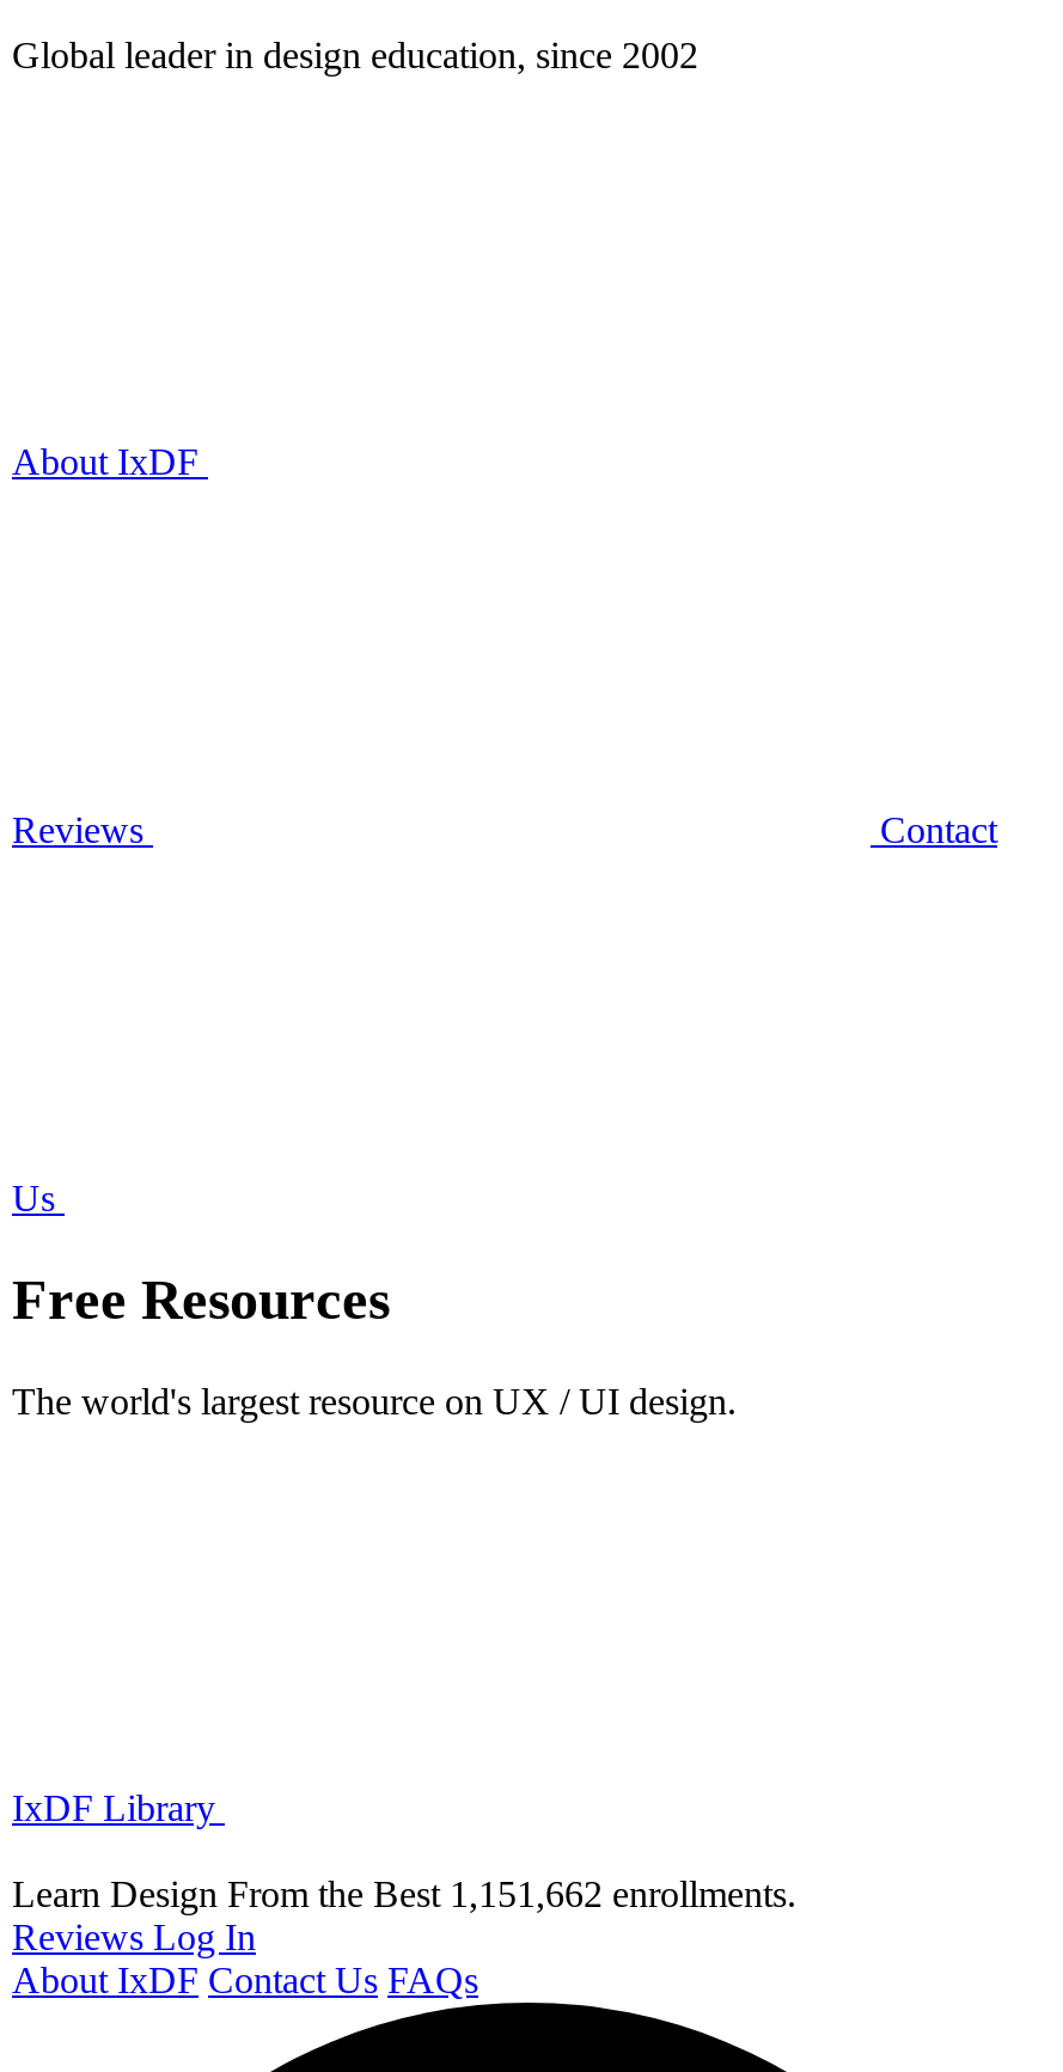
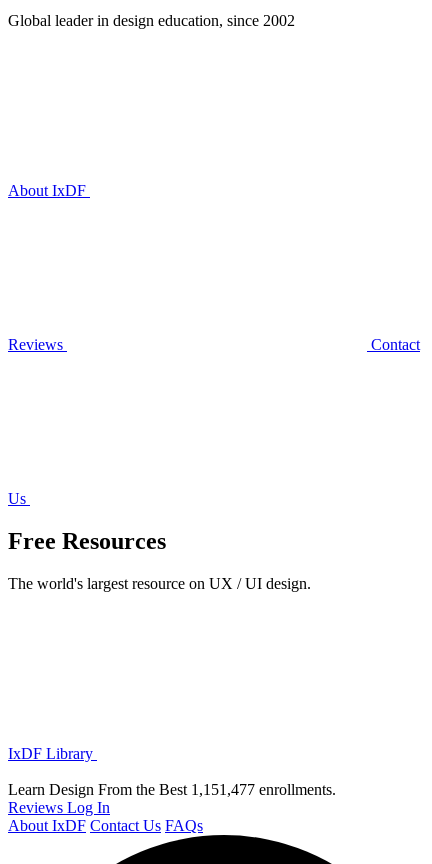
[12,1873,796,1913] Learn Design From the Best 1,151,662 enrollments. -> [8,781,336,798] Learn Design From the Best 1,151,477 enrollments.

